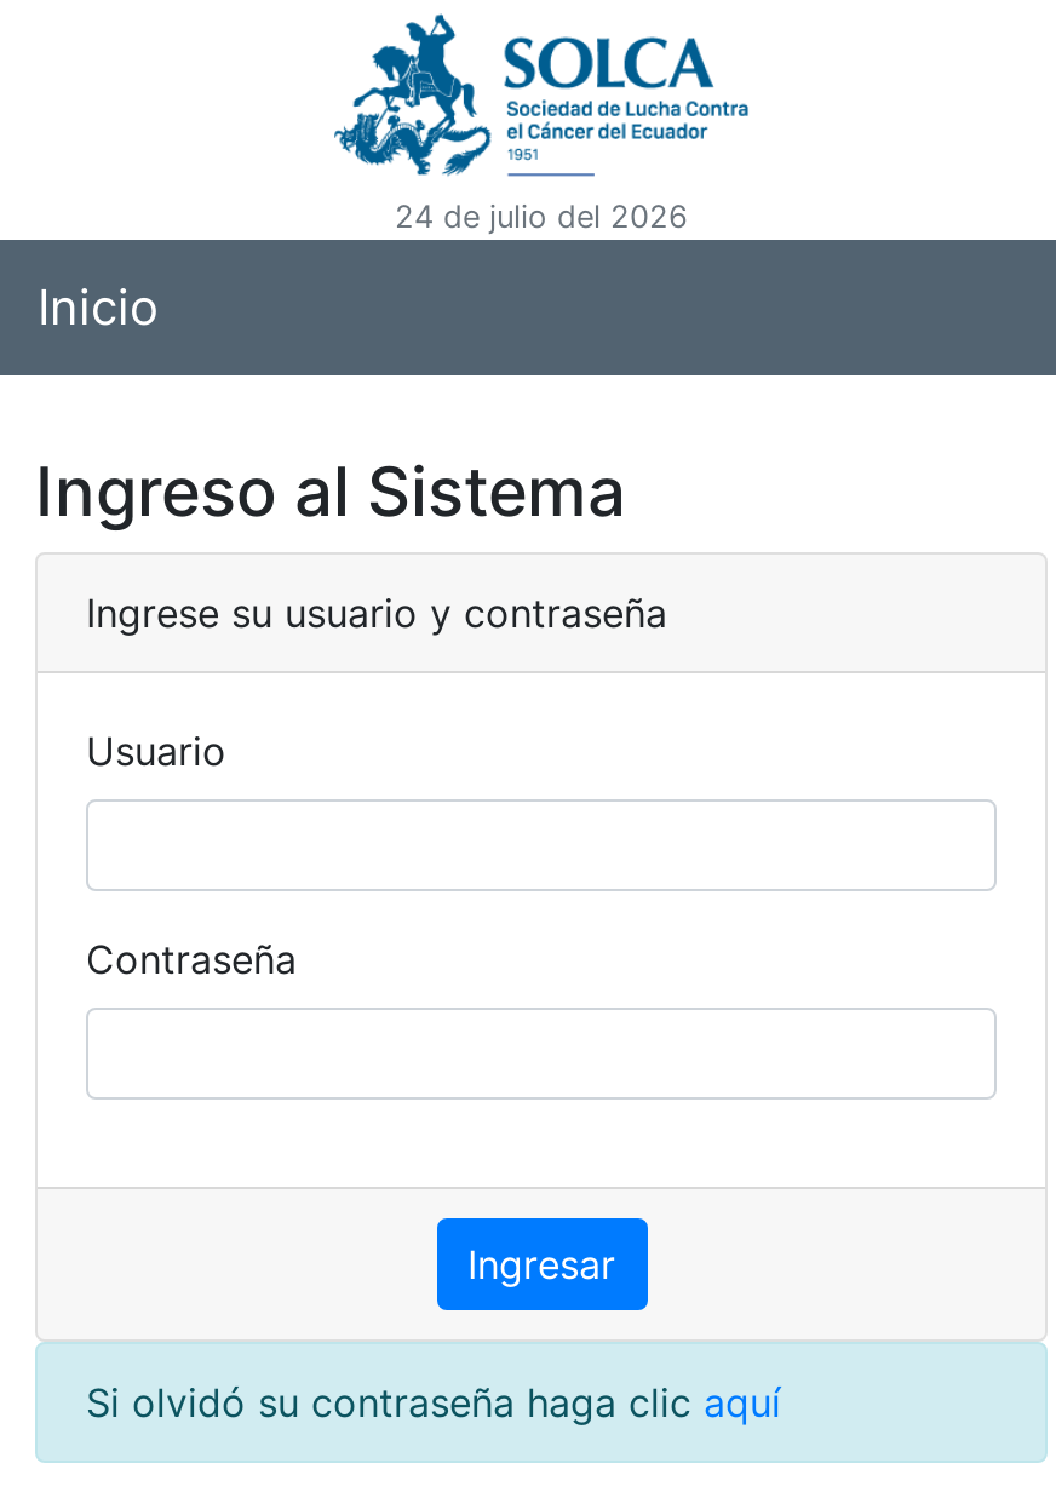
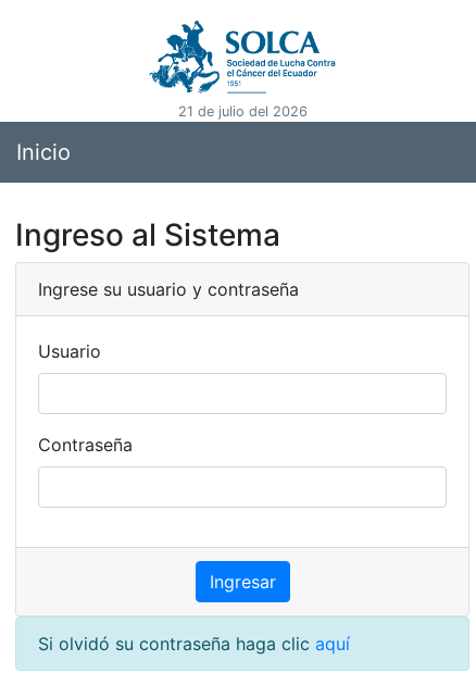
[395,199,688,235] 24 de julio del 2026 -> [178,103,307,120] 21 de julio del 2026

